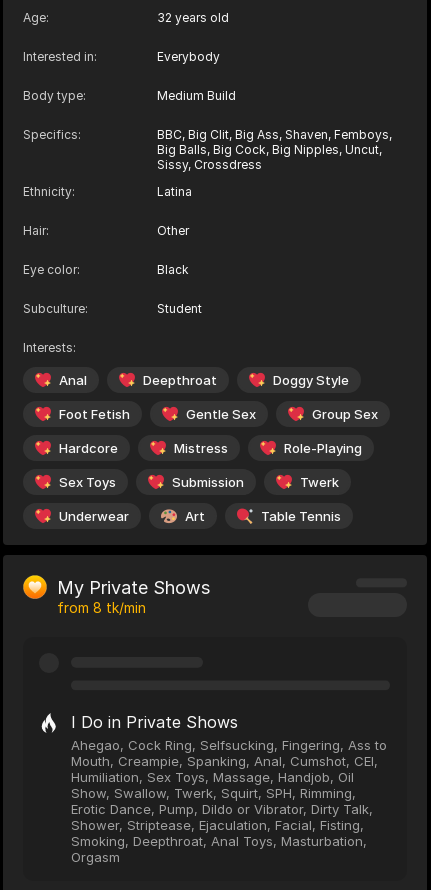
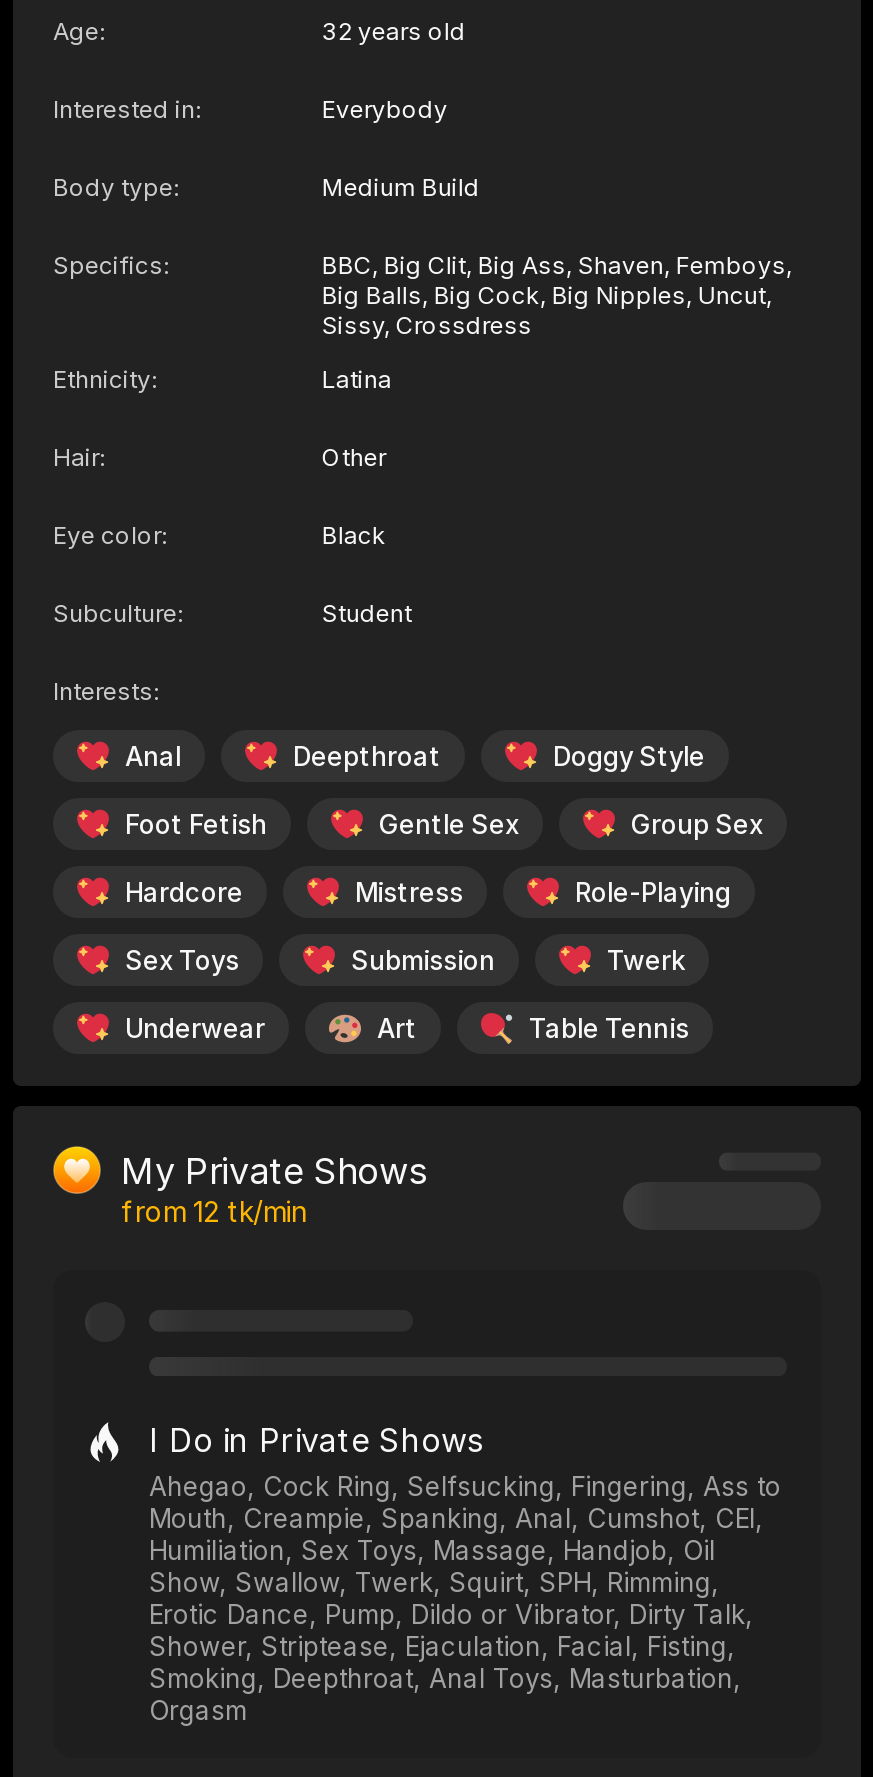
[57,599,146,616] from 8 tk/min -> [121,1194,307,1228] from 12 tk/min

